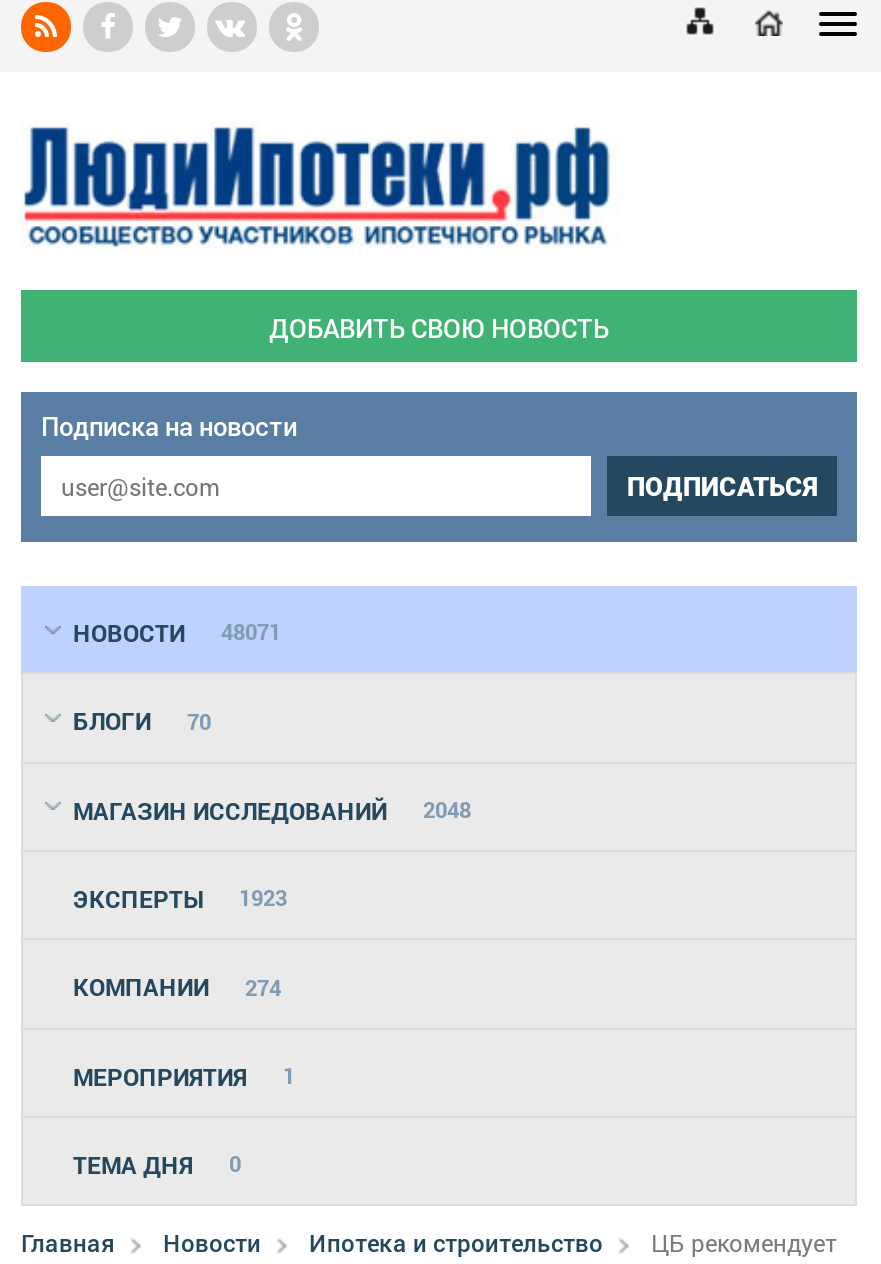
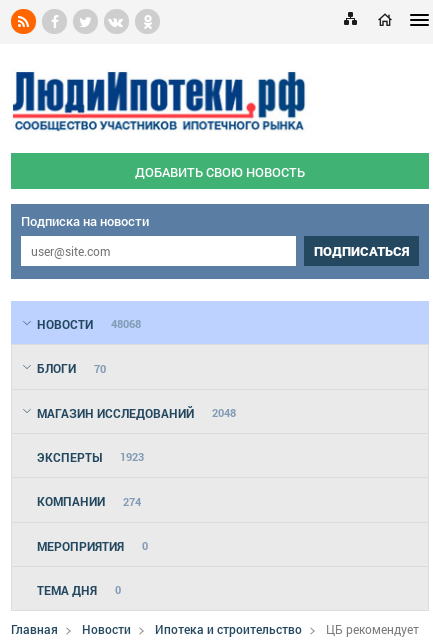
[73,616,281,648] НОВОСТИ 48071 -> [37,316,141,332] НОВОСТИ 48068
[73,1059,295,1091] МЕРОПРИЯТИЯ 1 -> [37,538,148,554] МЕРОПРИЯТИЯ 0

